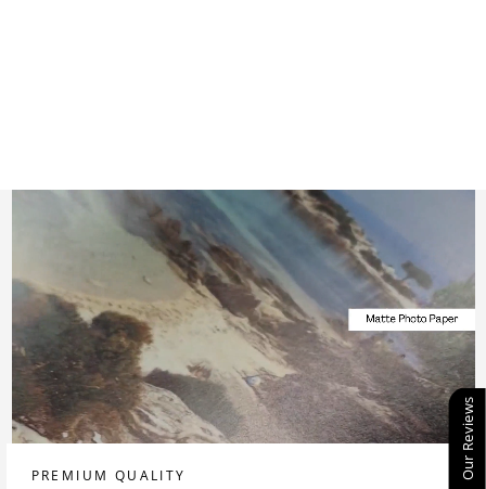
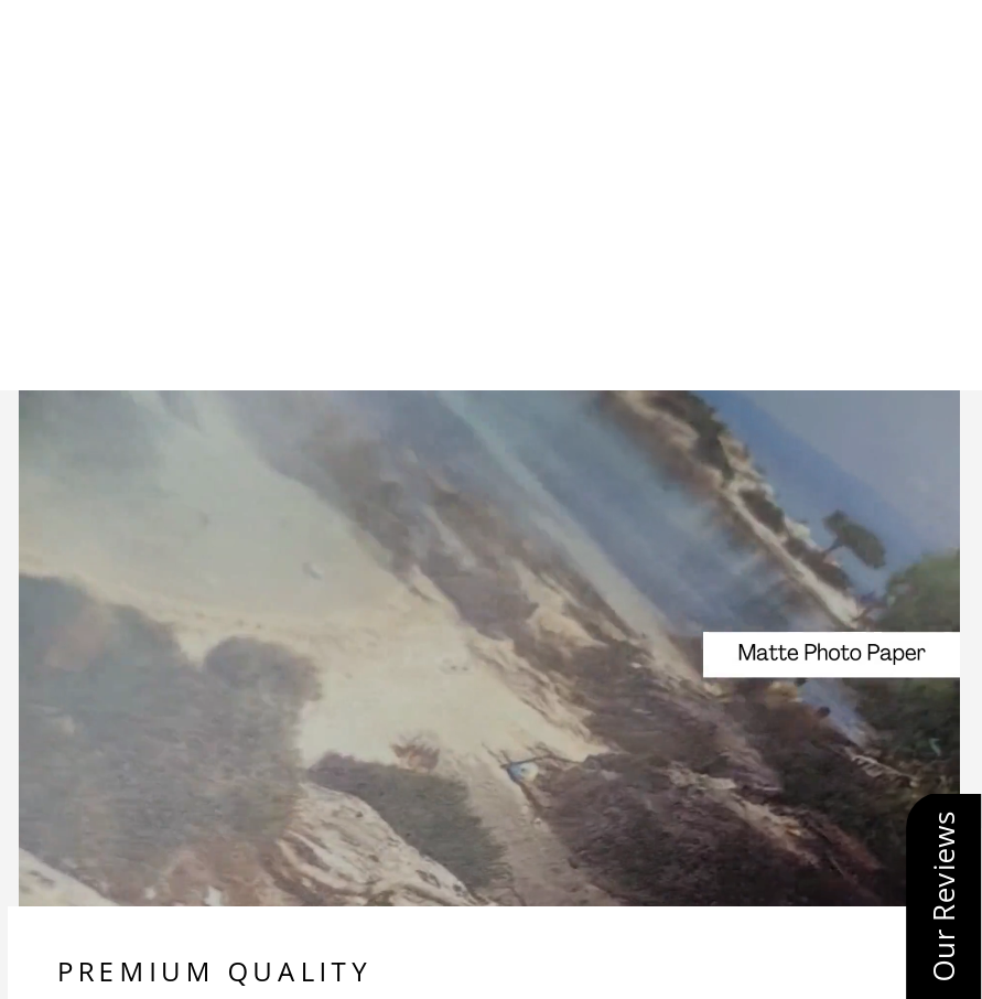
[12,190,475,443] [image] -> [19,390,960,906] [image]

